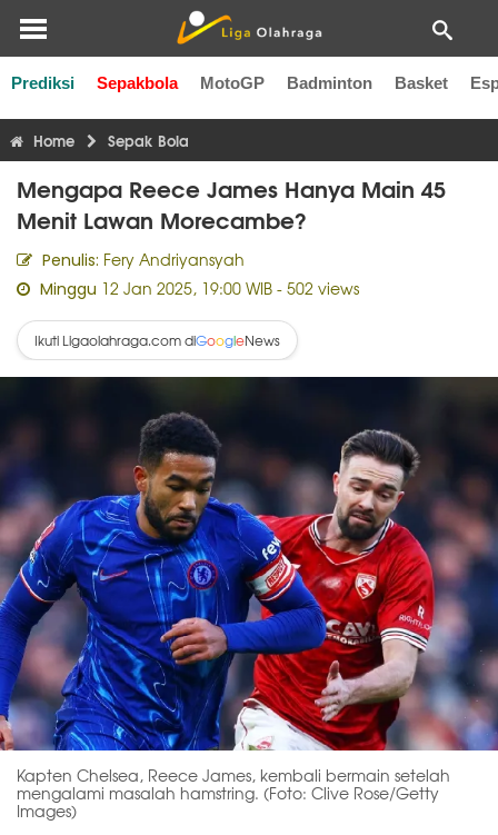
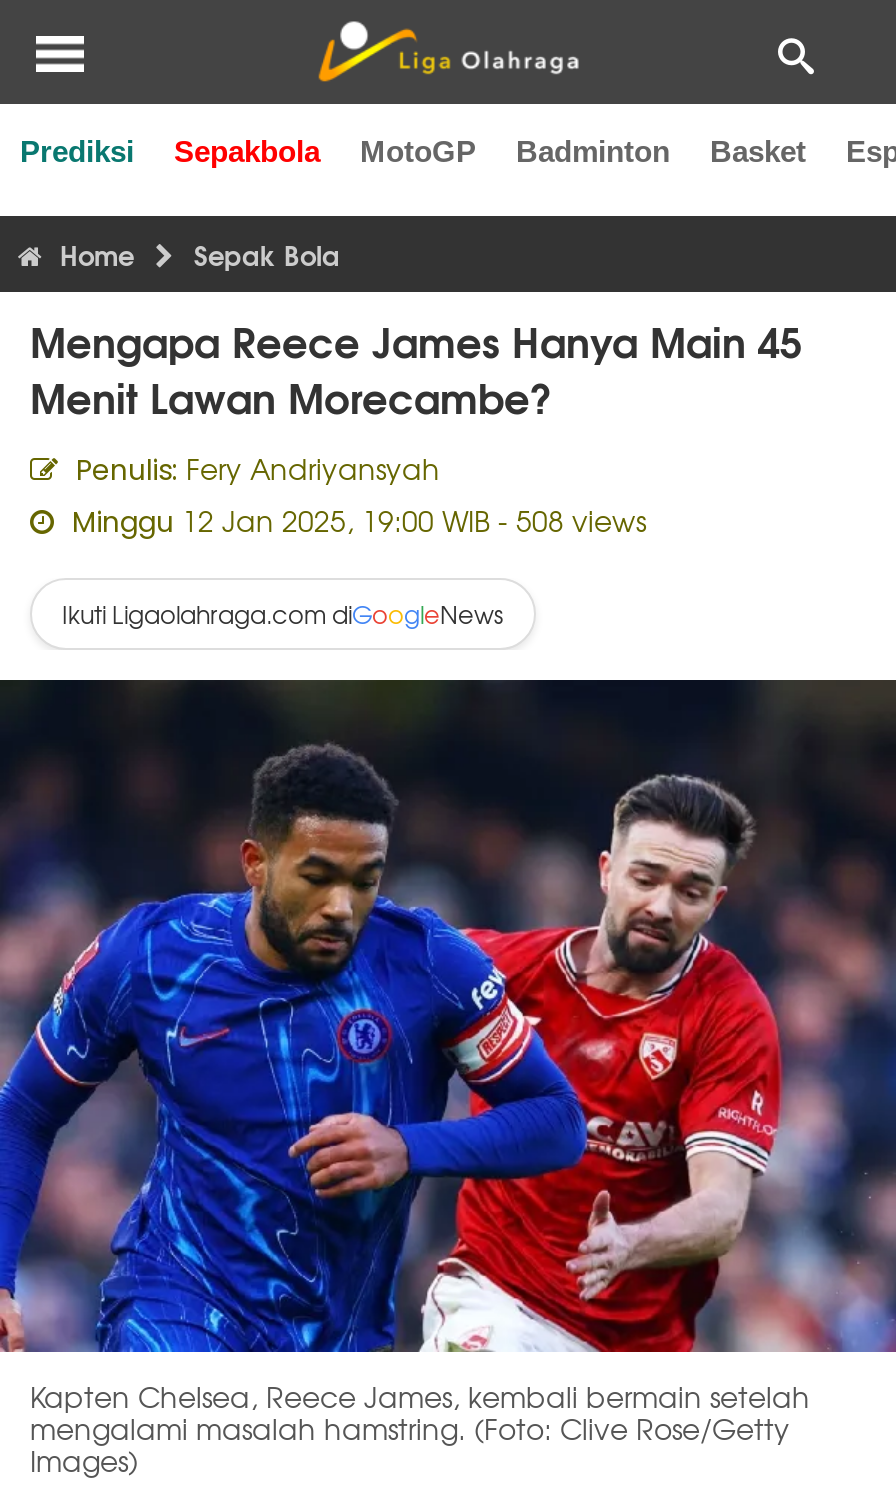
[36,277,359,299] Minggu 12 Jan 2025, 19:00 WIB - 502 views -> [64,500,646,540] Minggu 12 Jan 2025, 19:00 WIB - 508 views

